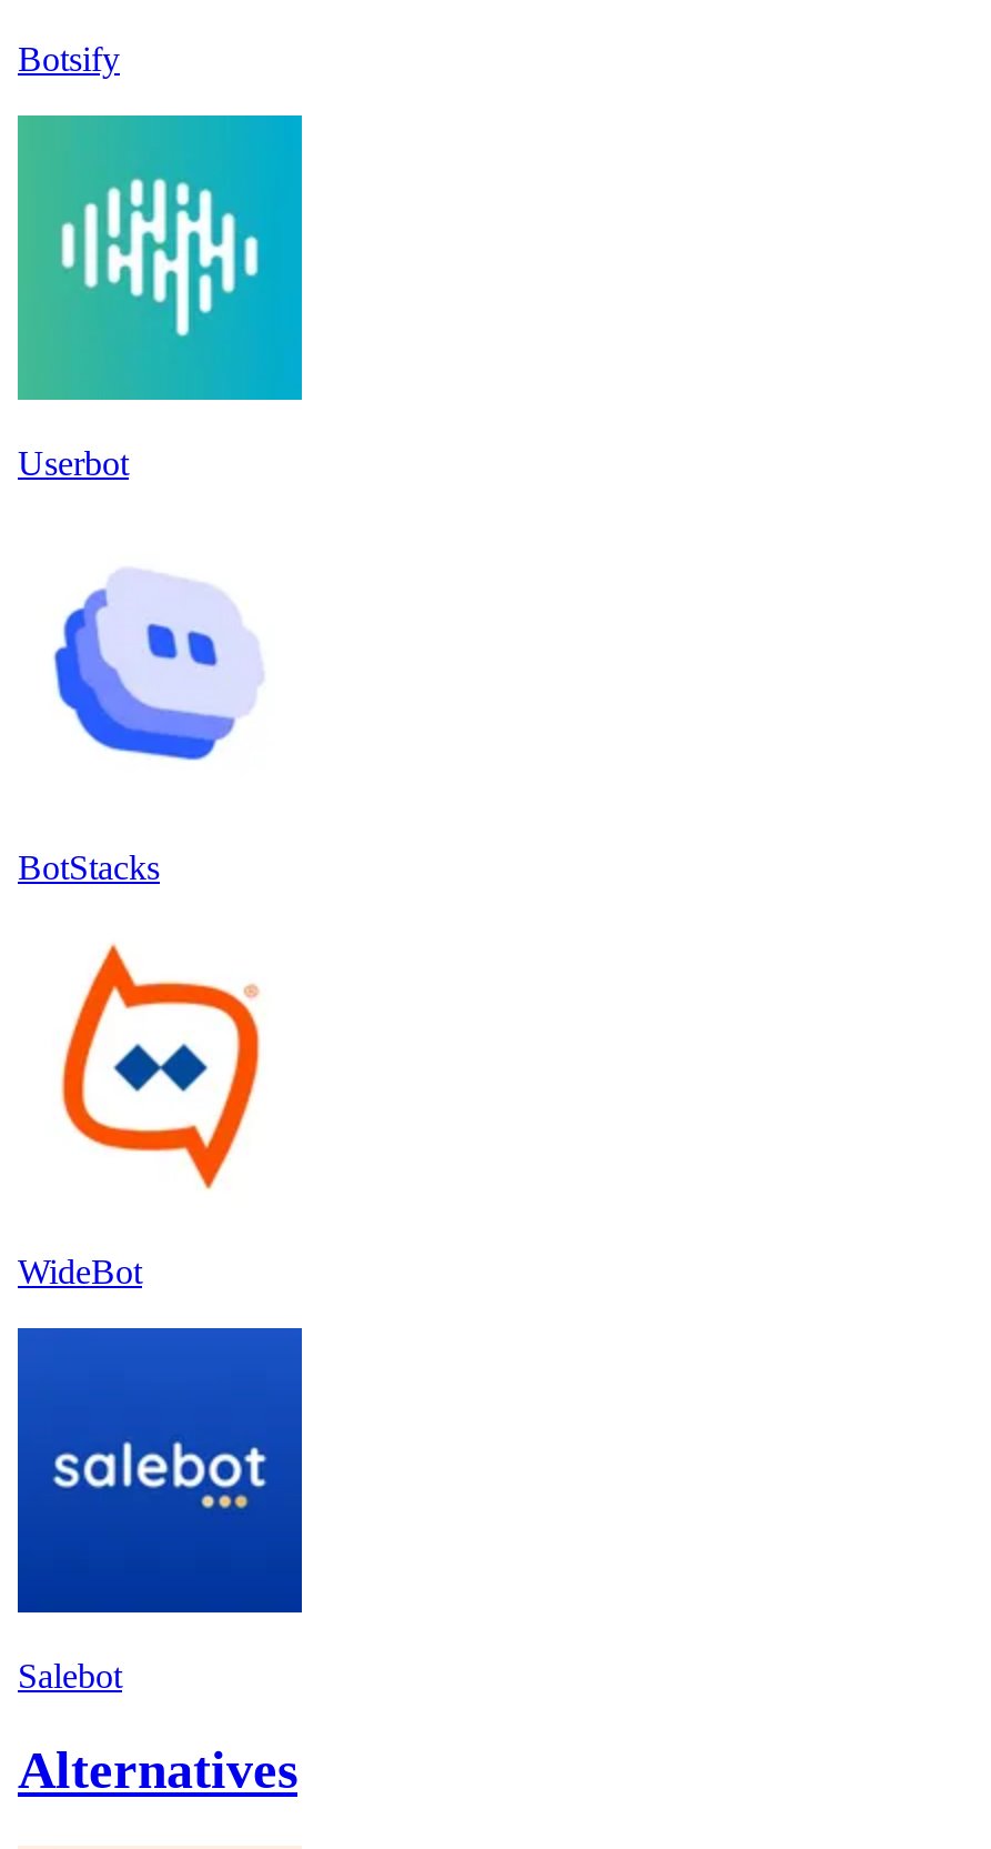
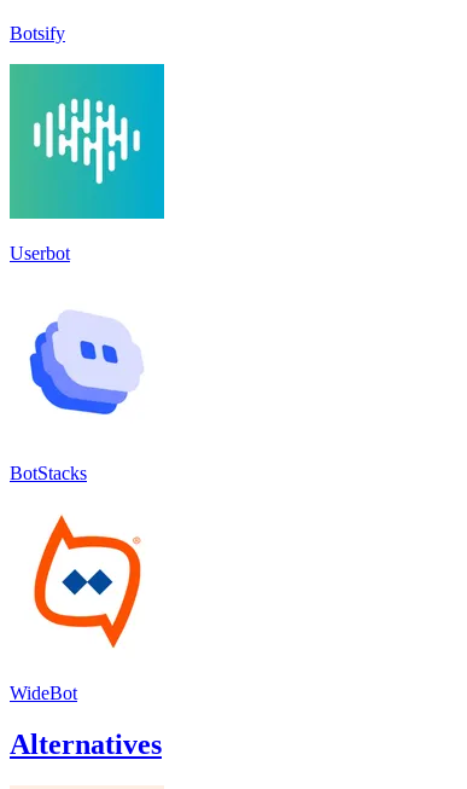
[16,1326,304,1694] [image] | Salebot -> none

